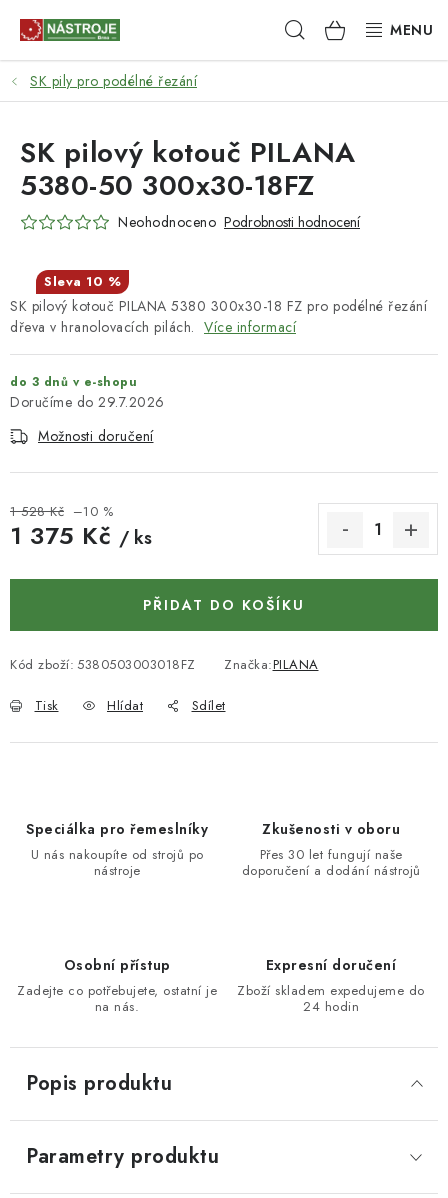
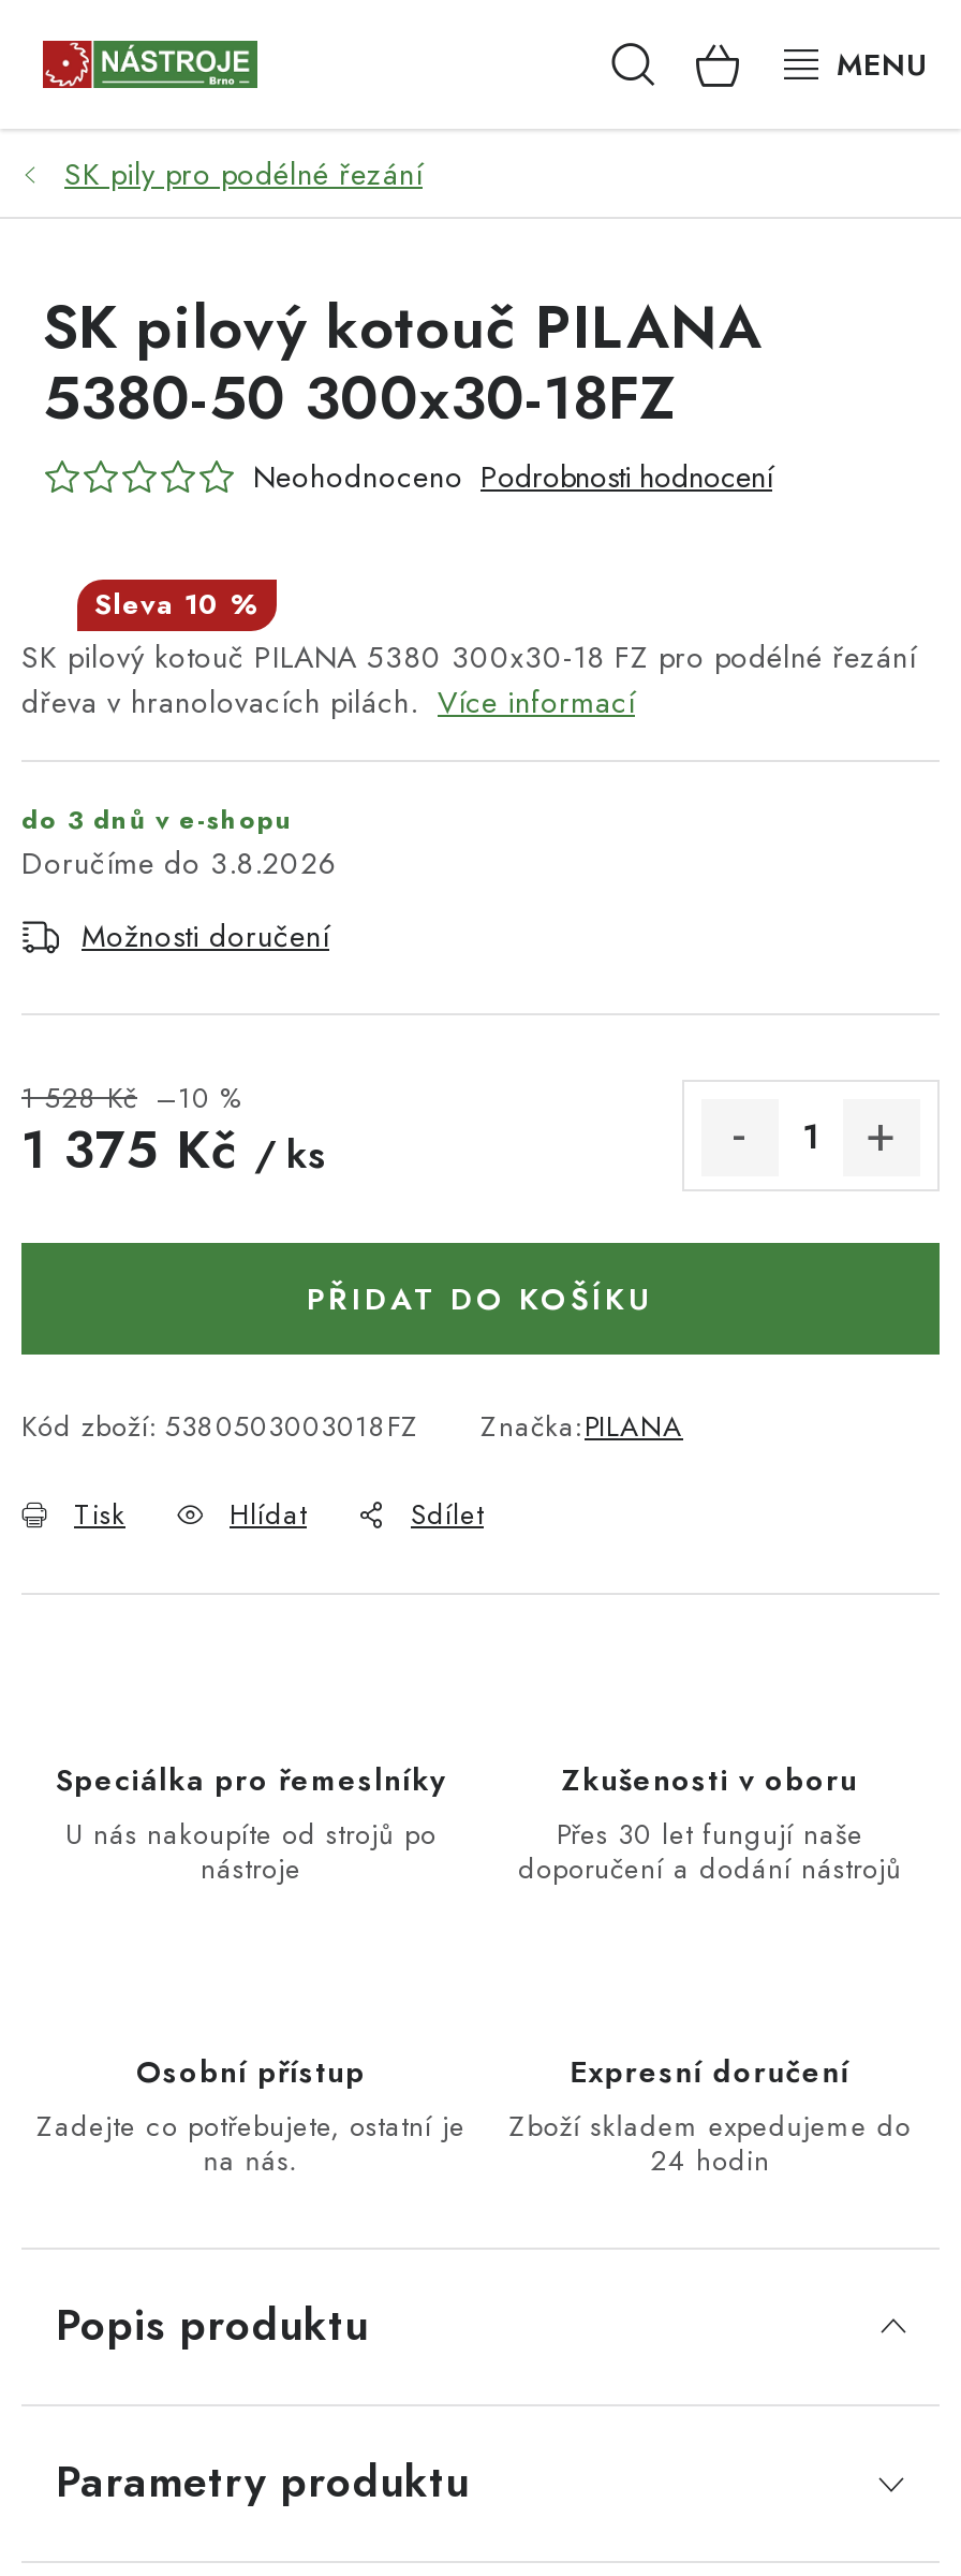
[93,392,164,412] 29.7.2026 -> [201,841,339,884] 3.8.2026

